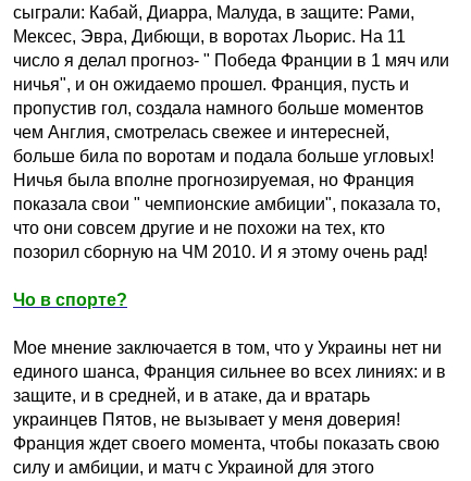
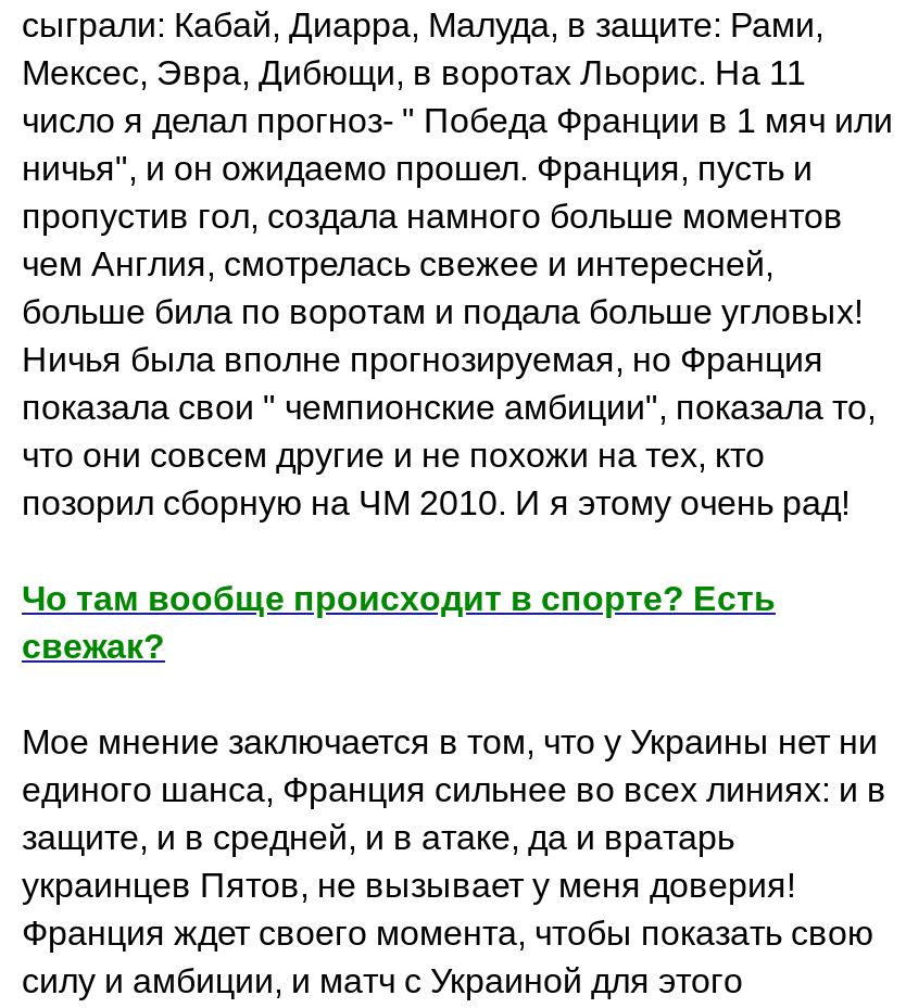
[13,291,127,309] Чо в спорте? -> [22,580,776,665] Чо там вообще происходит в спорте? Есть | свежак?

